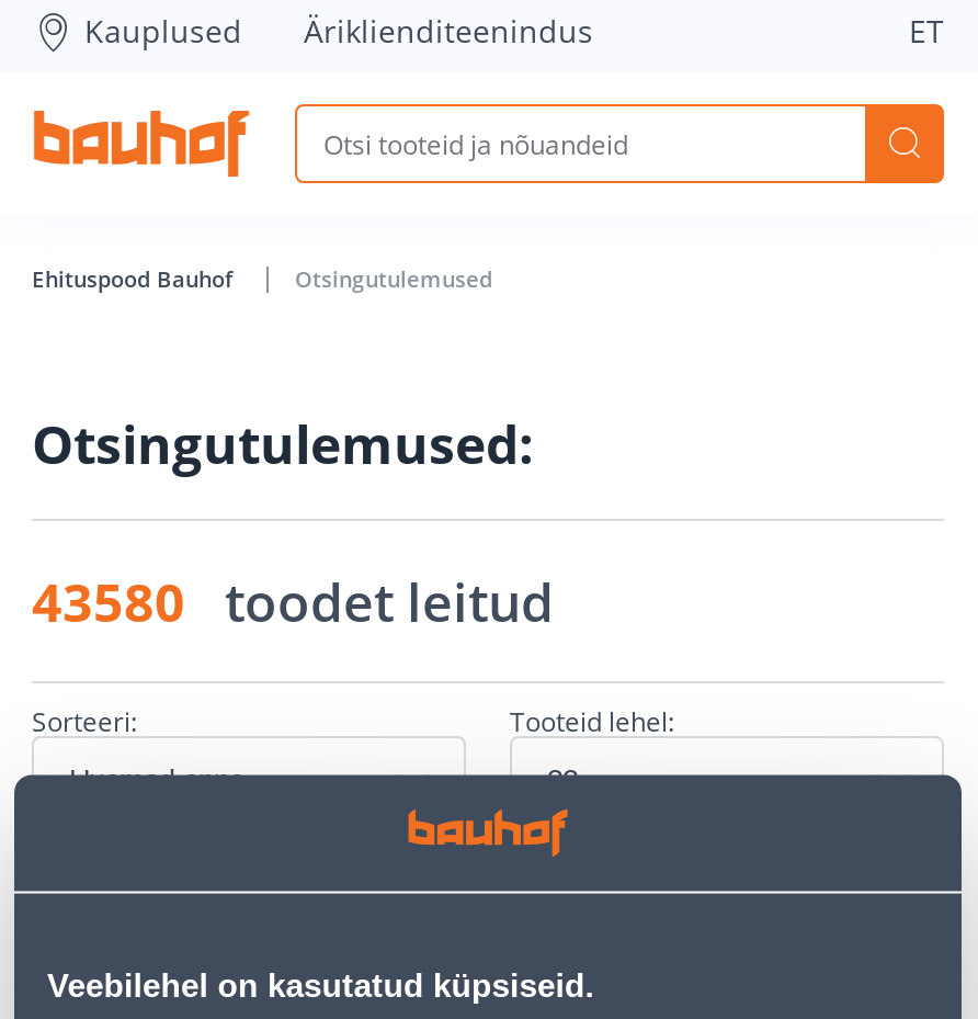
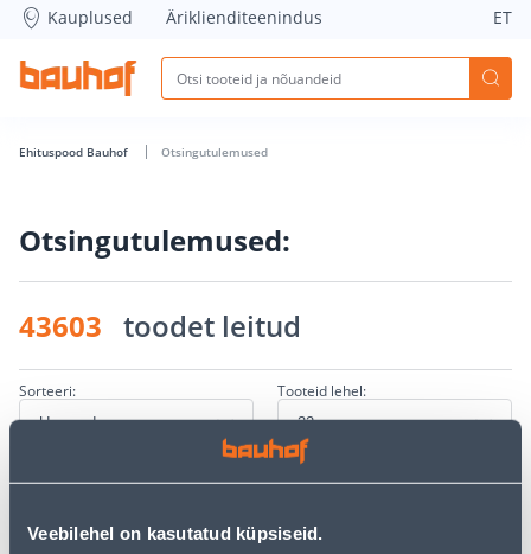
[32,565,554,637] 43580 toodet leitud -> [19,306,301,345] 43603 toodet leitud

